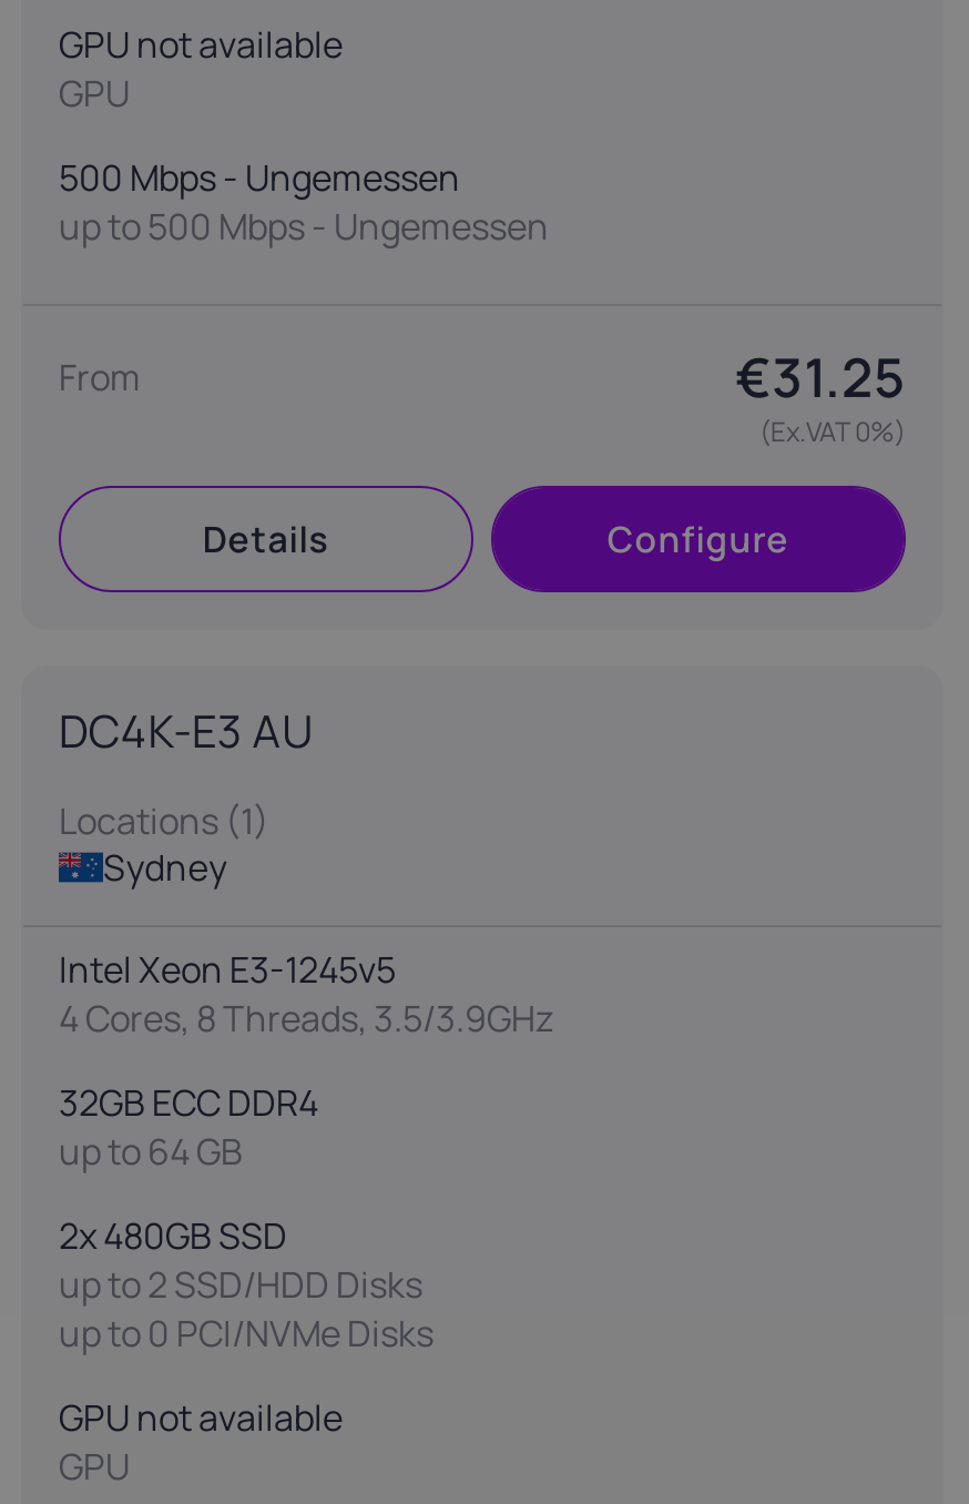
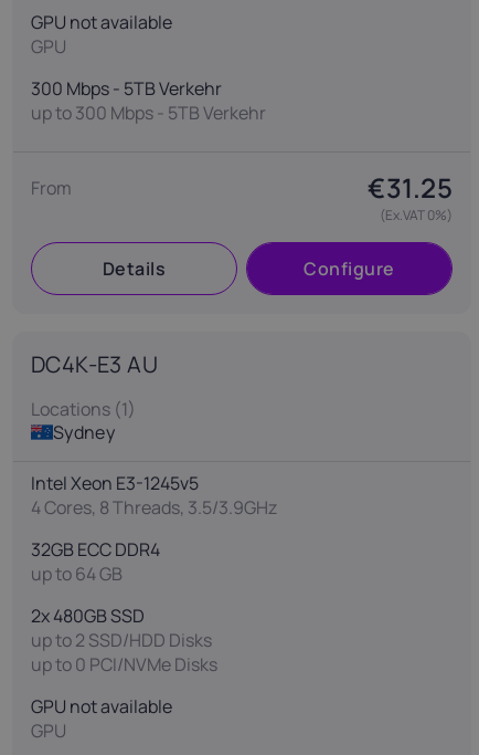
[59,153,549,251] 500 Mbps - Ungemessen | up to 500 Mbps - Ungemessen -> [31,76,266,125] 300 Mbps - 5TB Verkehr | up to 300 Mbps - 5TB Verkehr

